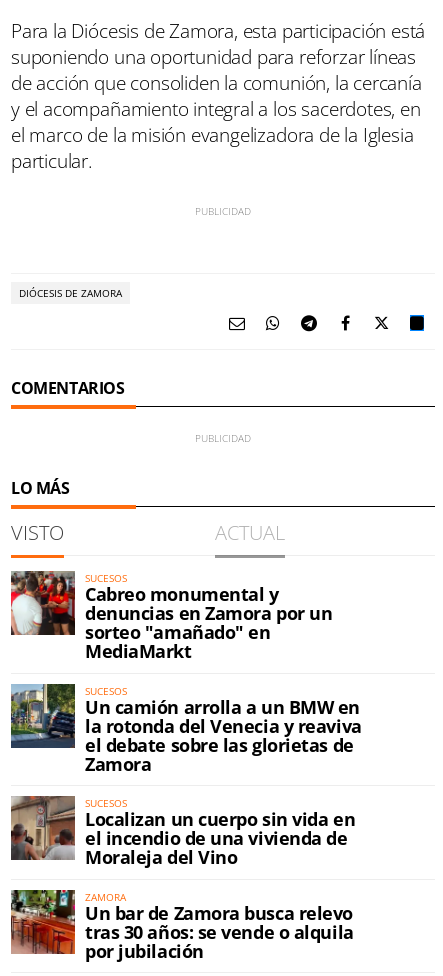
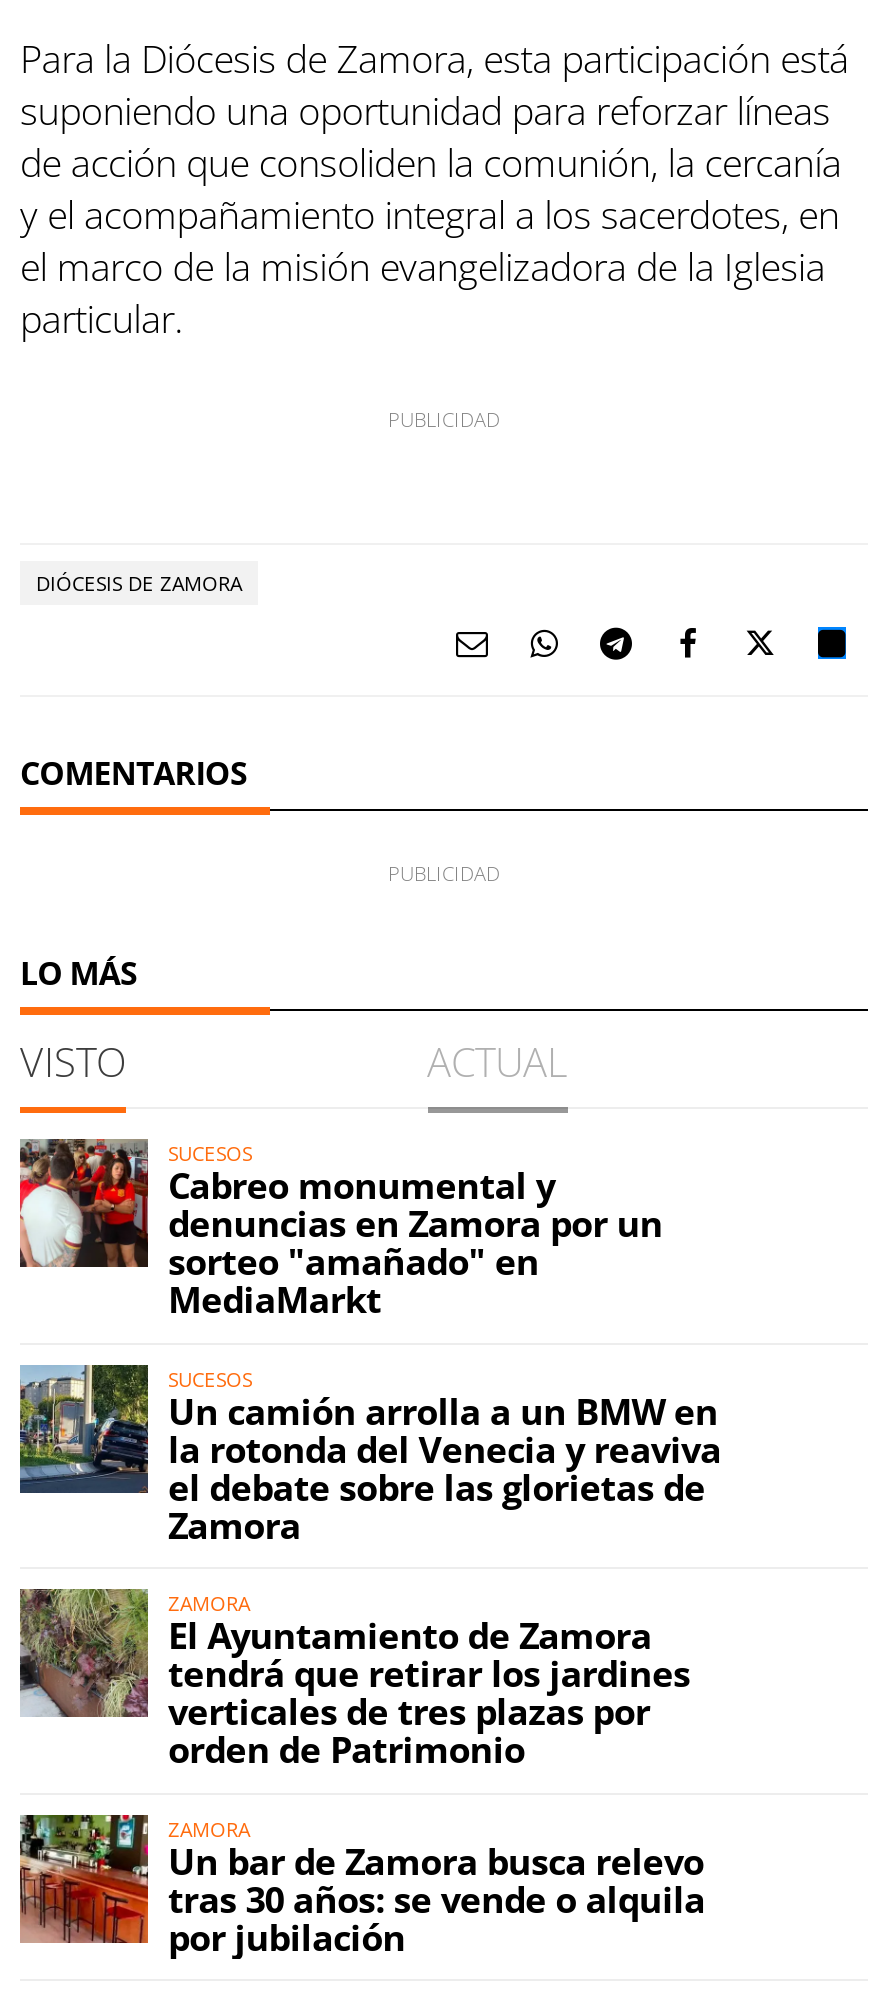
[10,795,355,869] [image] | SUCESOS | Localizan un cuerpo sin vida en | el incendio de una vivienda de | Moraleja del Vino -> [20,1587,690,1773] [image] | ZAMORA | El Ayuntamiento de Zamora | tendrá que retirar los jardines | verticales de tres plazas por | orden de Patrimonio

